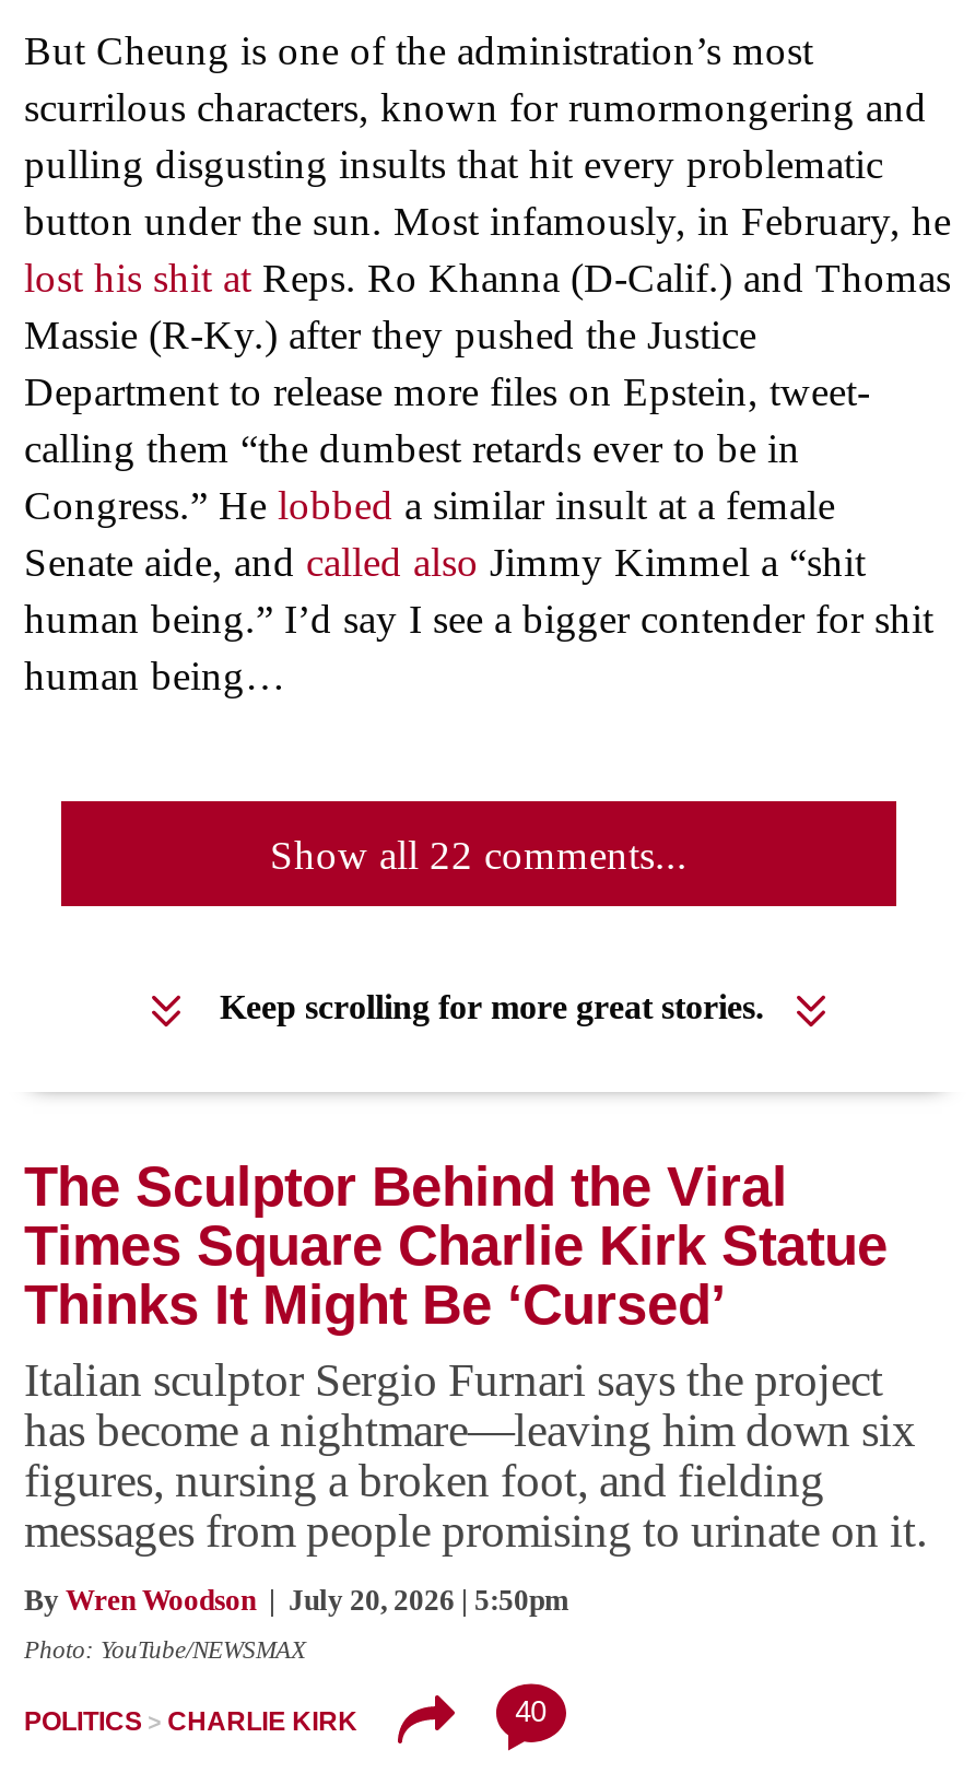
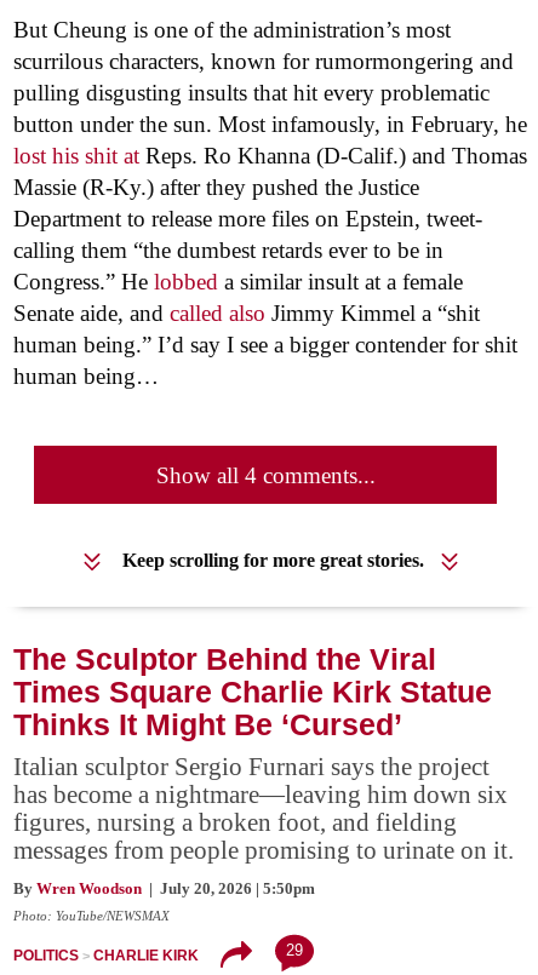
[270,833,688,879] Show all 22 comments... -> [156,463,375,489] Show all 4 comments...
[515,1695,546,1728] 40 -> [286,941,303,959] 29

